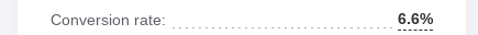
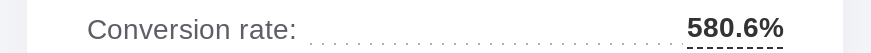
[398,10,433,27] 6.6% -> [687,11,783,43] 580.6%

